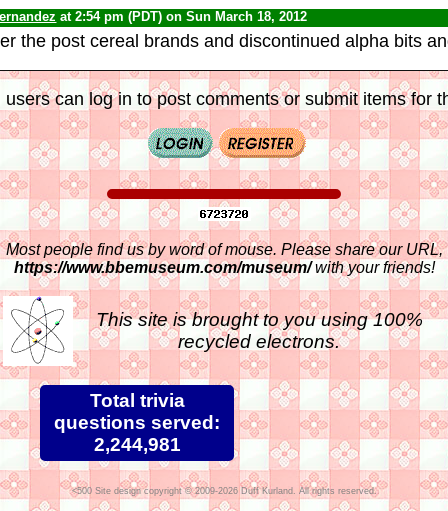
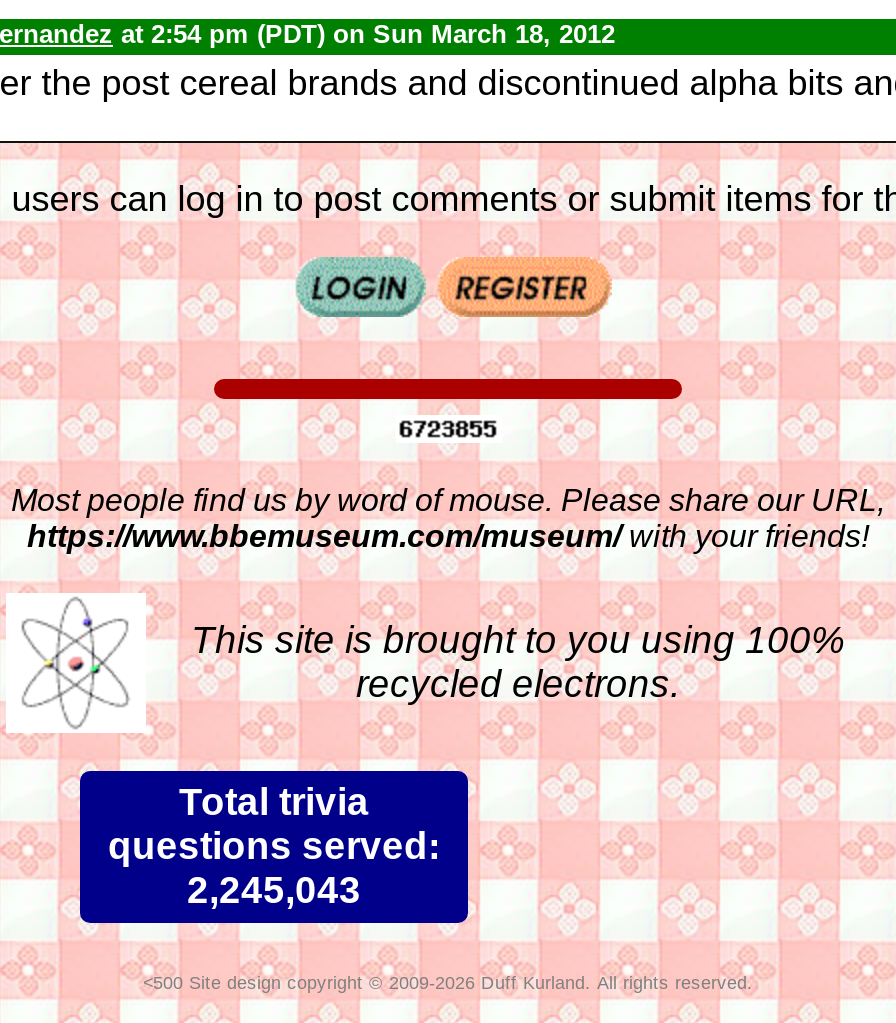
[93,434,180,455] 2,244,981 -> [187,869,361,911] 2,245,043

